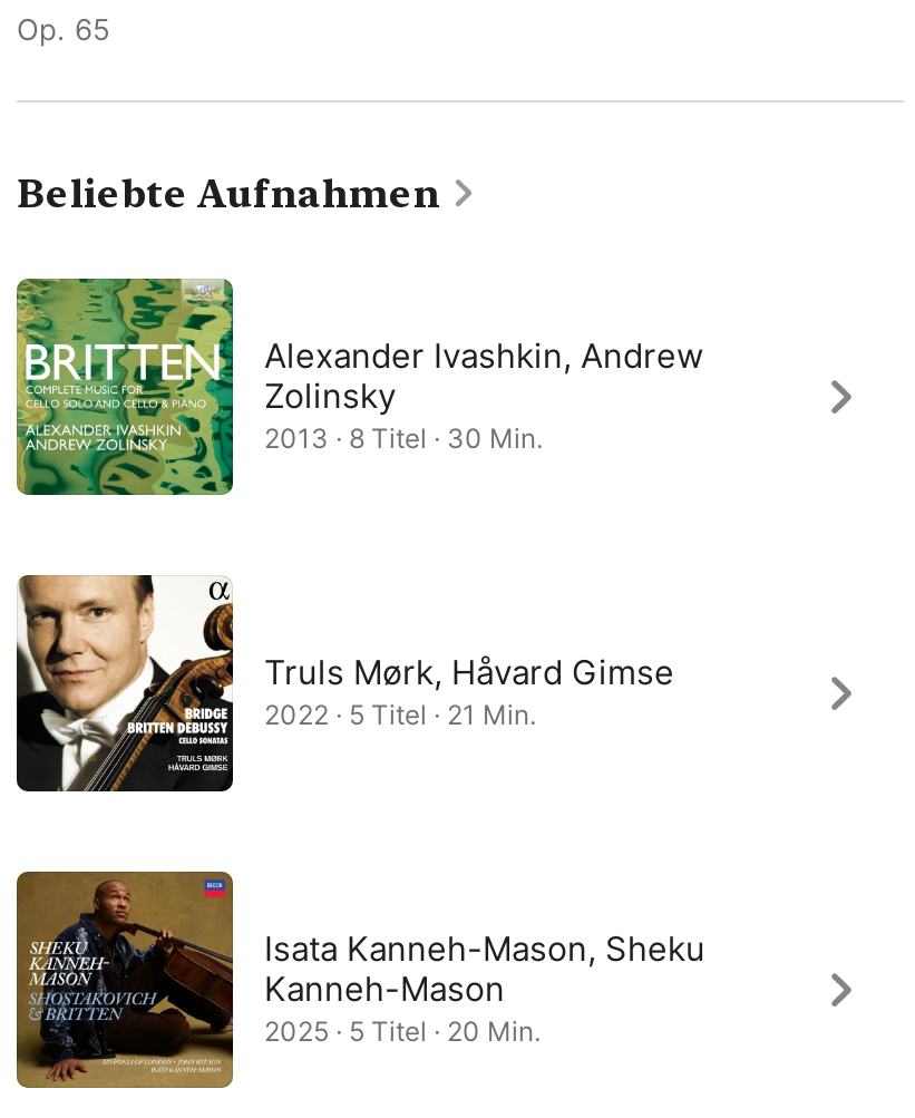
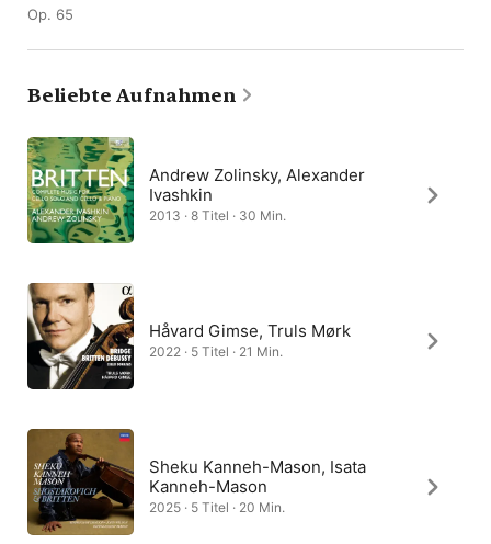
[264,334,703,417] Alexander Ivashkin, Andrew | Zolinsky -> [149,165,365,205] Andrew Zolinsky, Alexander | Ivashkin
[264,651,674,693] Truls Mørk, Håvard Gimse -> [149,320,351,341] Håvard Gimse, Truls Mørk
[264,927,705,970] Isata Kanneh-Mason, Sheku -> [149,456,366,477] Sheku Kanneh-Mason, Isata

